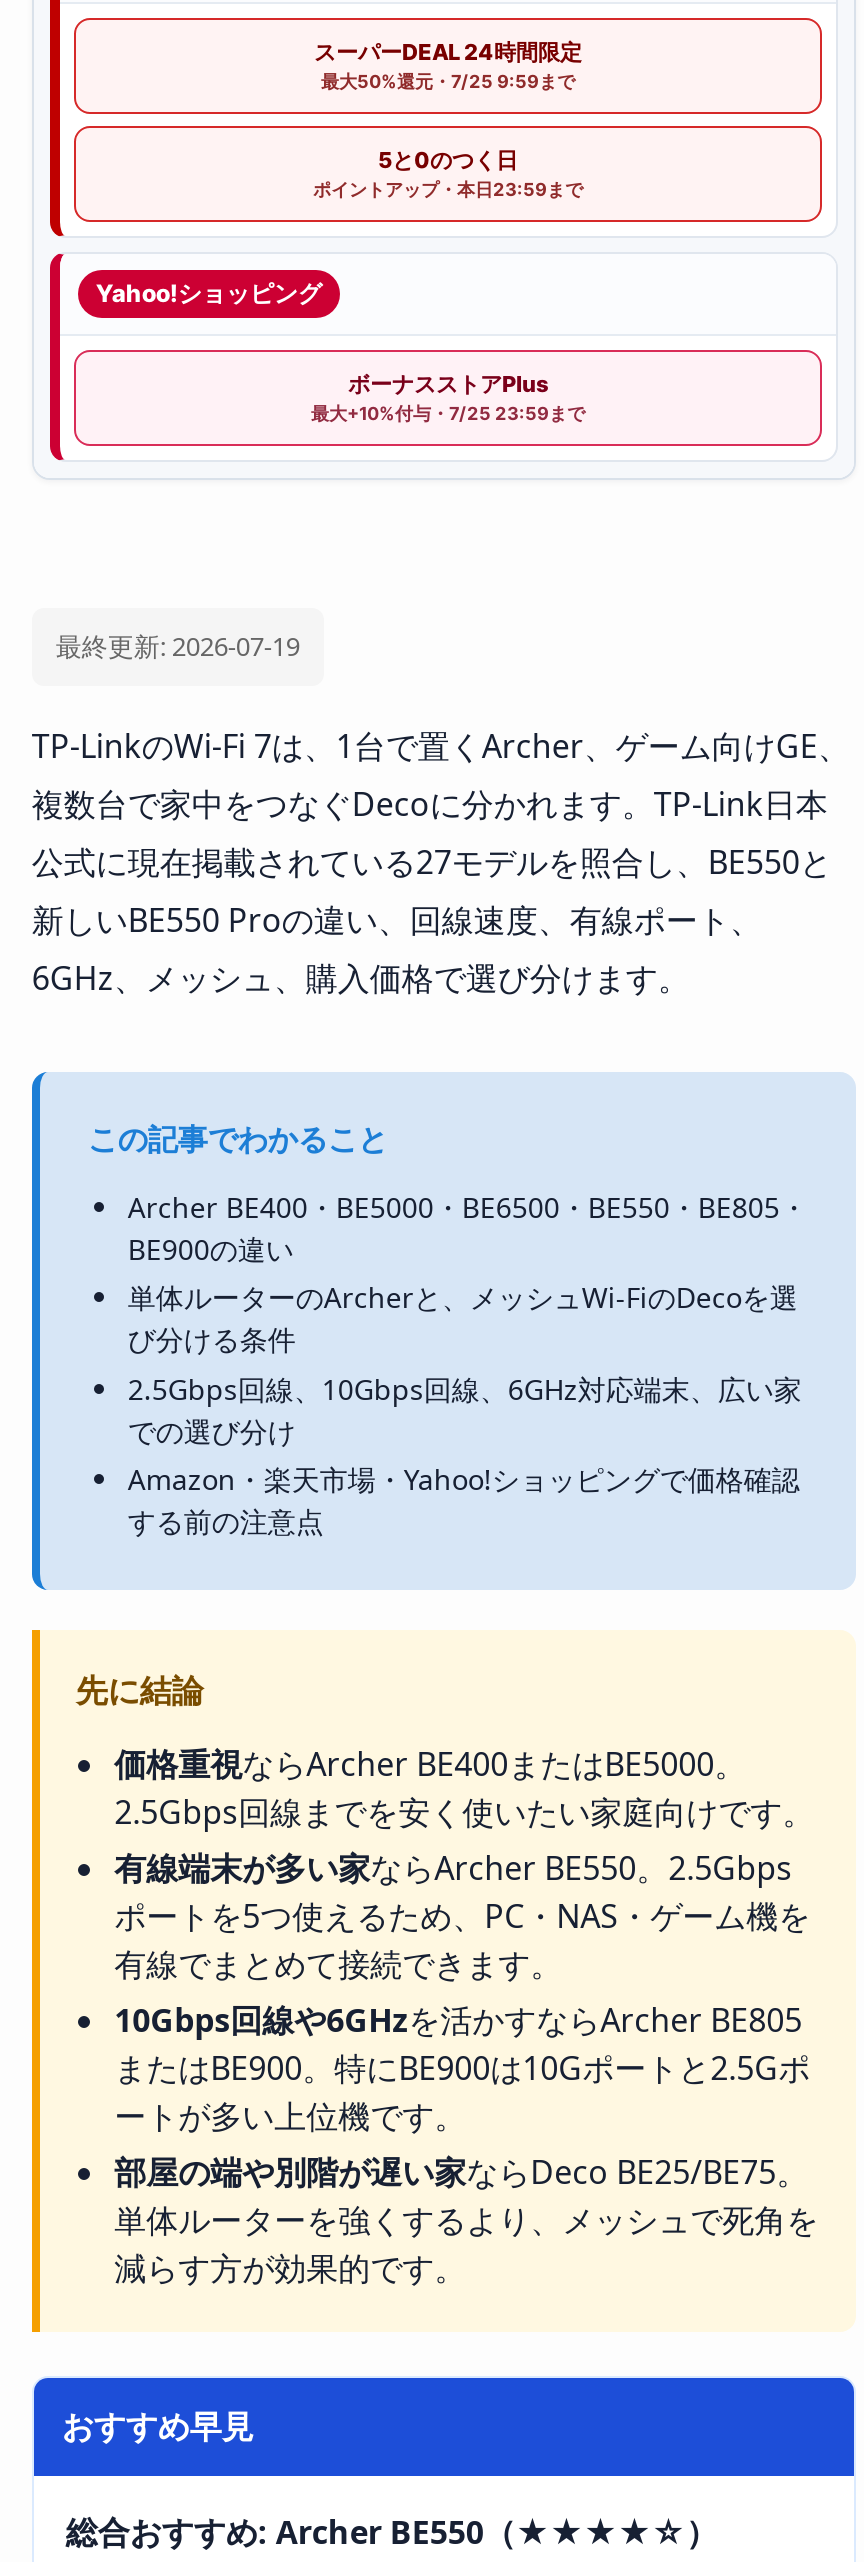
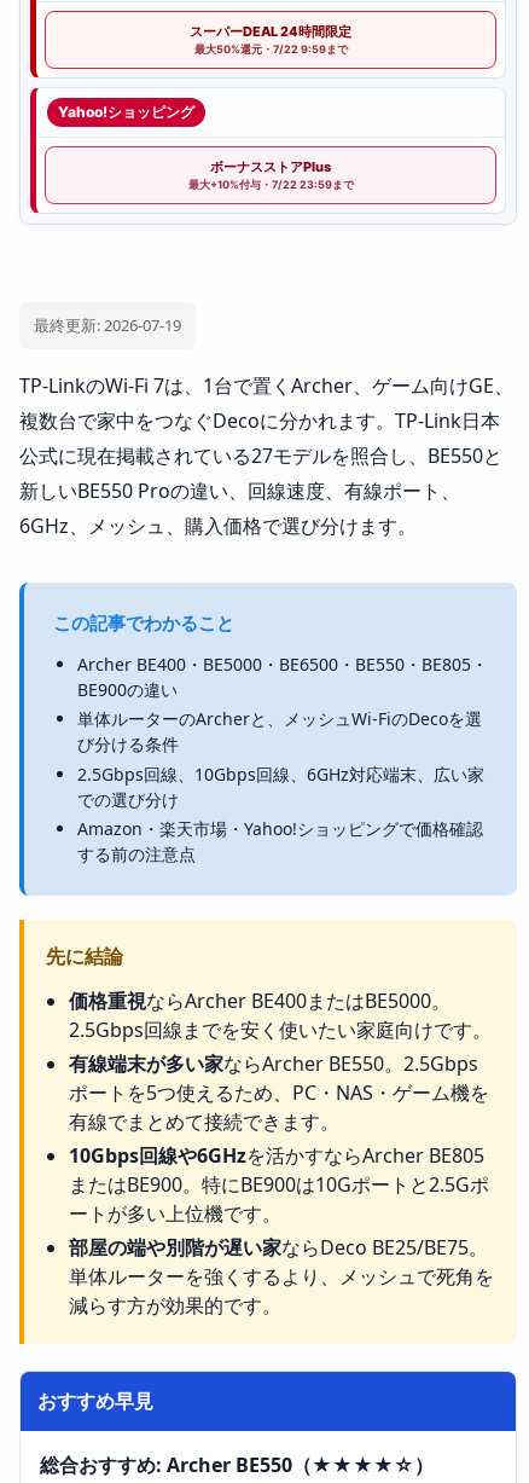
[313,69,583,199] 最大50%還元・7/25 9:59まで | 5と0のつく日 | ポイントアップ・本日23:59まで -> [194,42,347,55] 最大50%還元・7/22 9:59まで
[311,401,585,423] 最大+10%付与・7/25 23:59まで -> [188,177,353,191] 最大+10%付与・7/22 23:59まで

